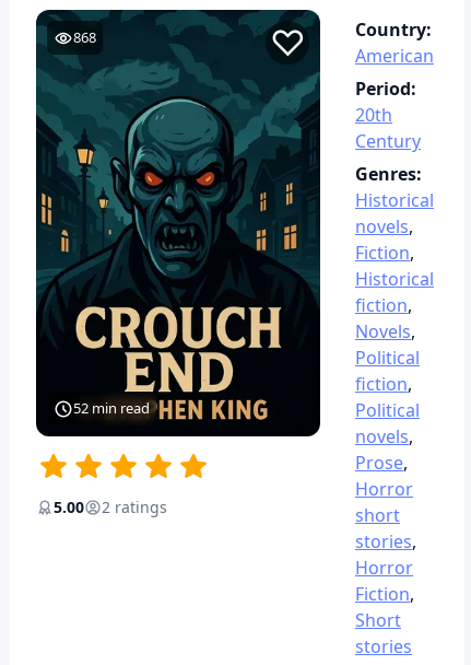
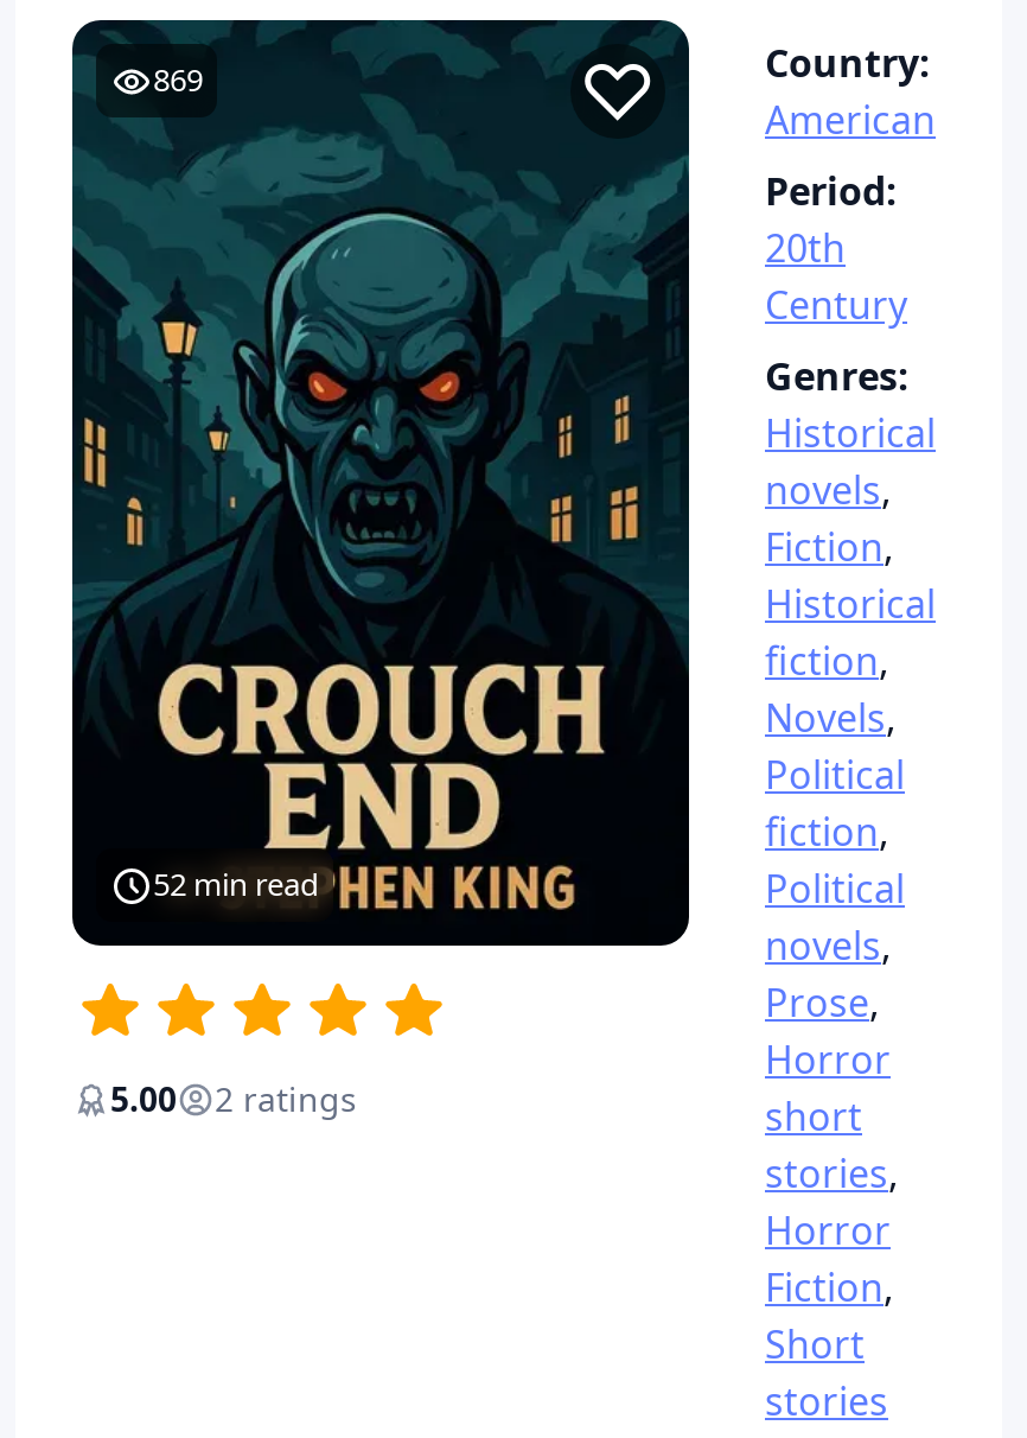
[73,27,96,47] 868 -> [153,58,203,101] 869

